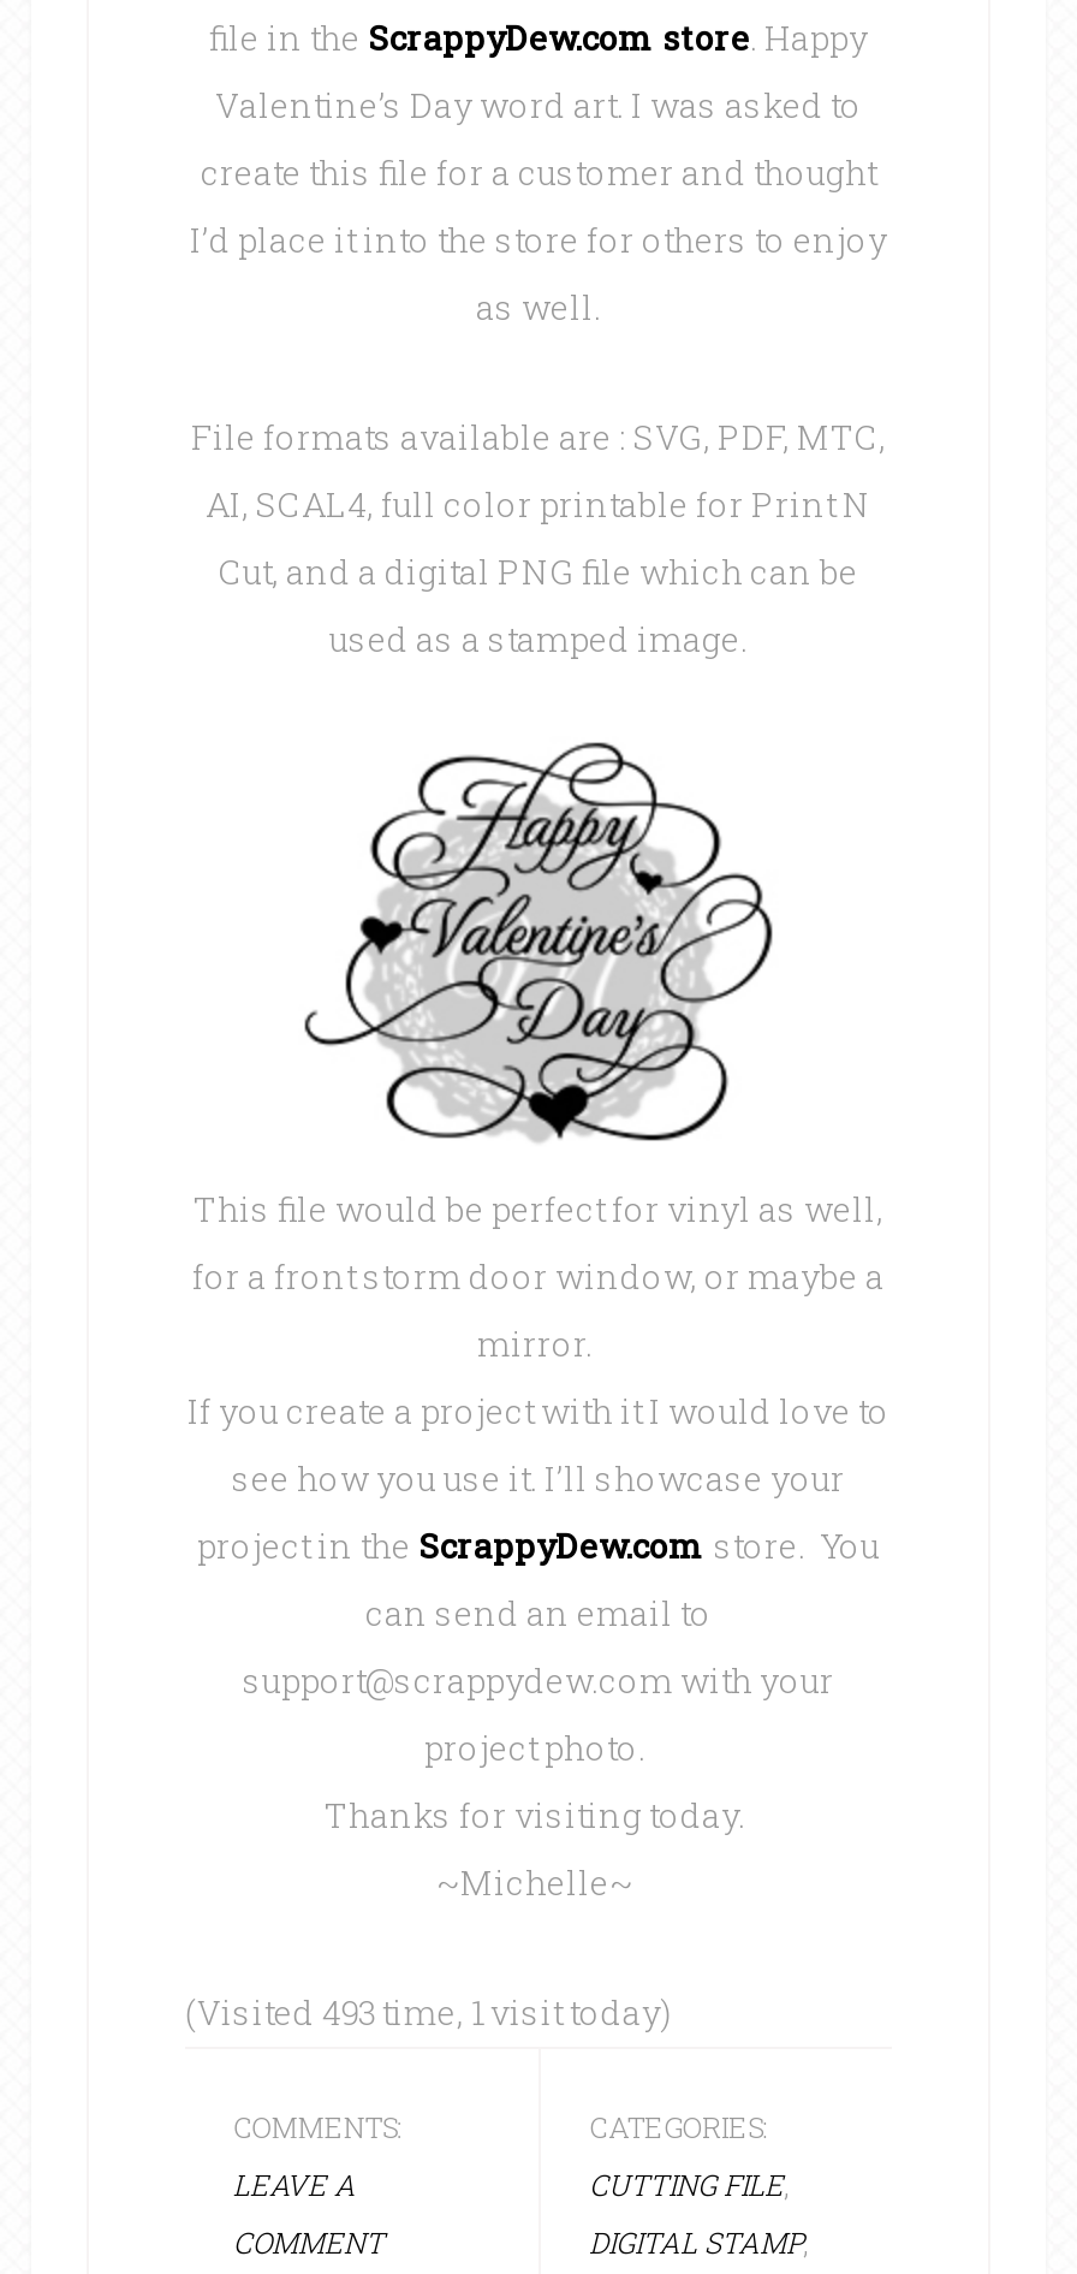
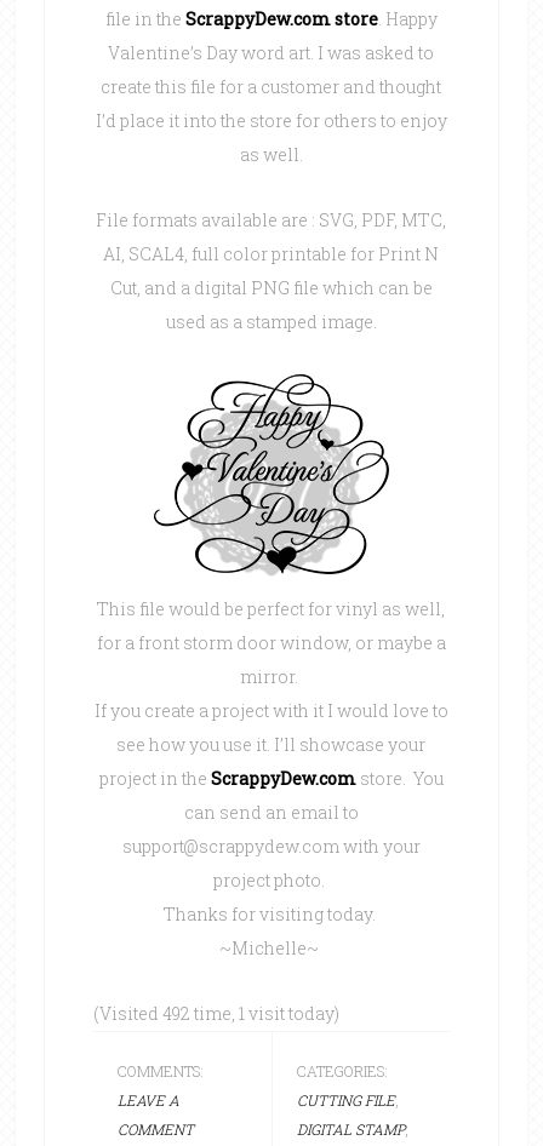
[185,1990,670,2035] (Visited 493 time, 1 visit today) -> [93,1002,339,1025] (Visited 492 time, 1 visit today)

